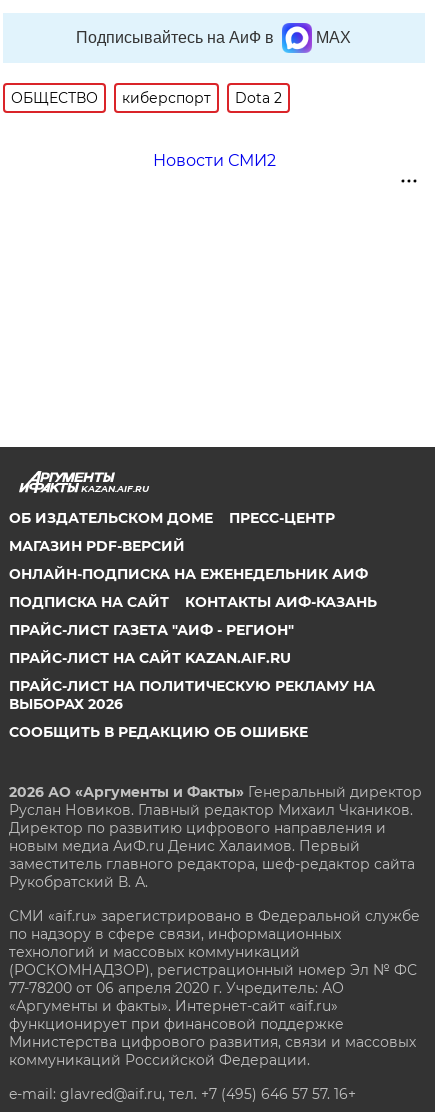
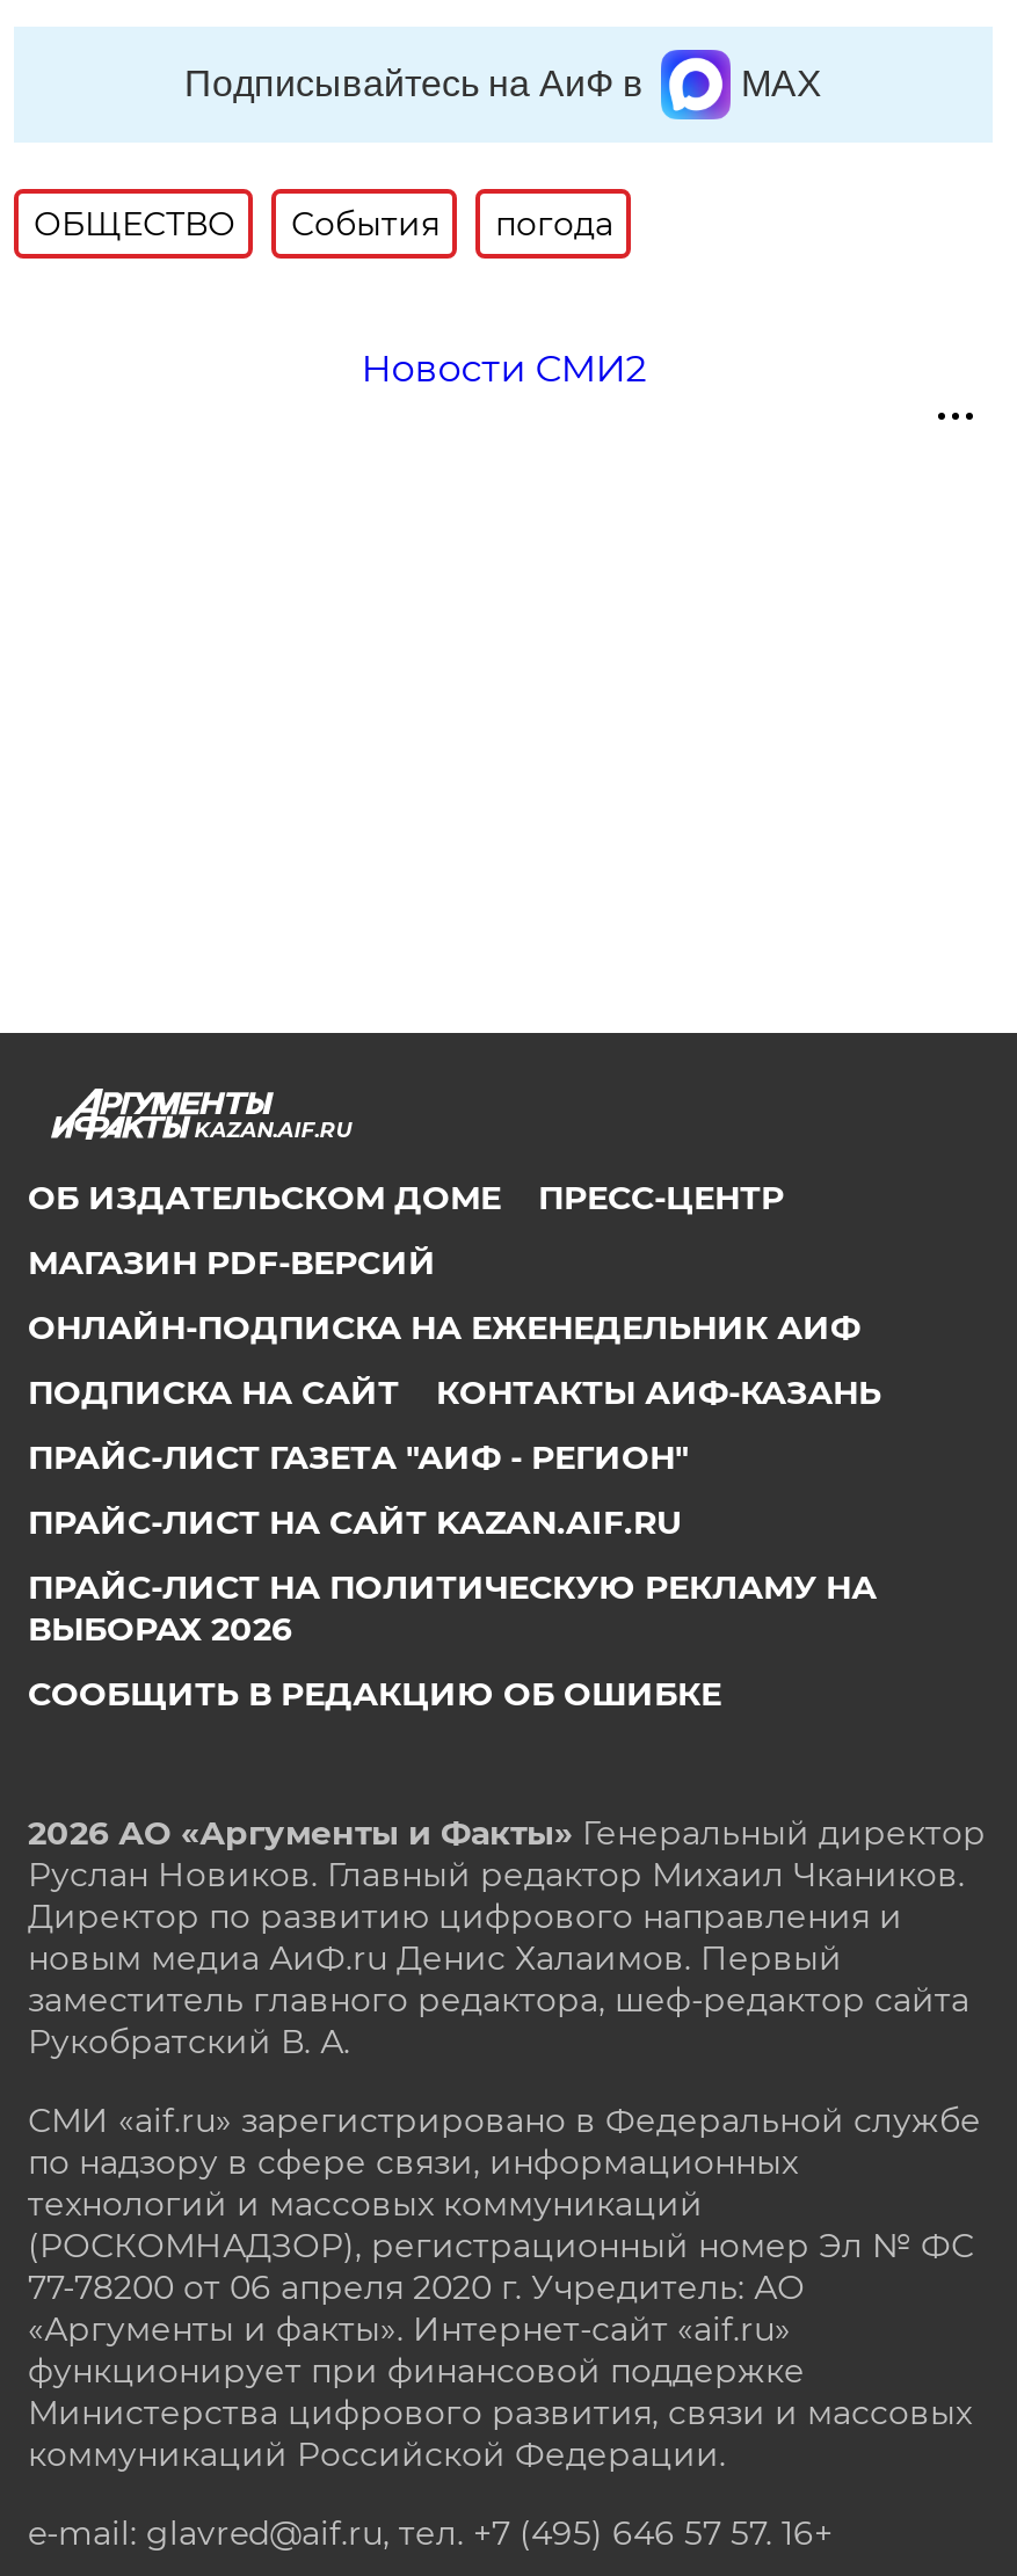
[122,89,282,107] киберспорт | Dota 2 -> [291,203,613,245] События | погода

